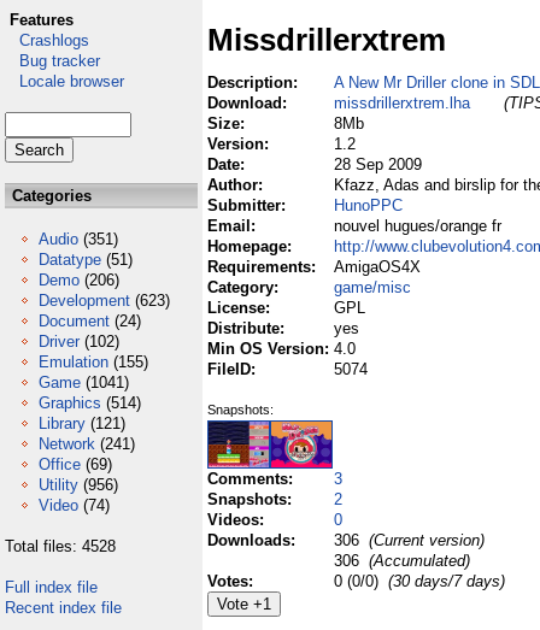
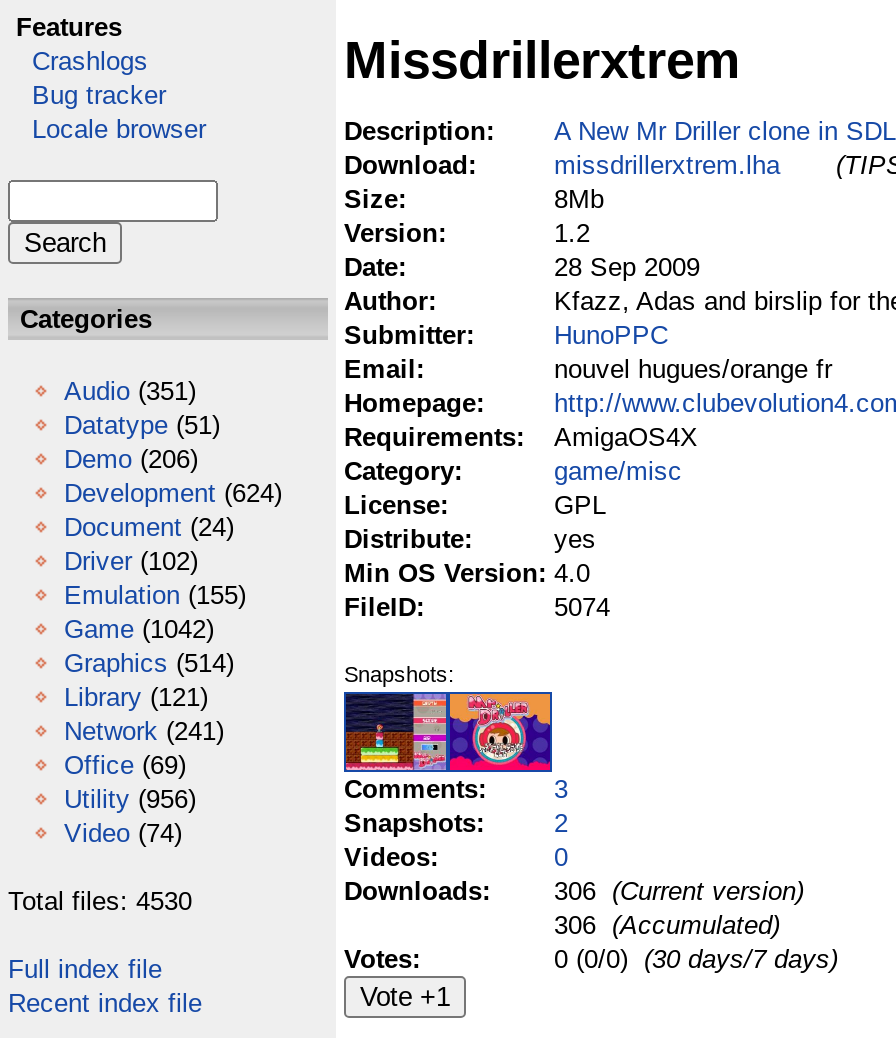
[39,292,170,310] Development (623) -> [64,478,282,508] Development (624)
[39,373,129,391] Game (1041) -> [64,614,214,644] Game (1042)
[5,537,116,555] Total files: 4528 -> [8,886,192,916] Total files: 4530

